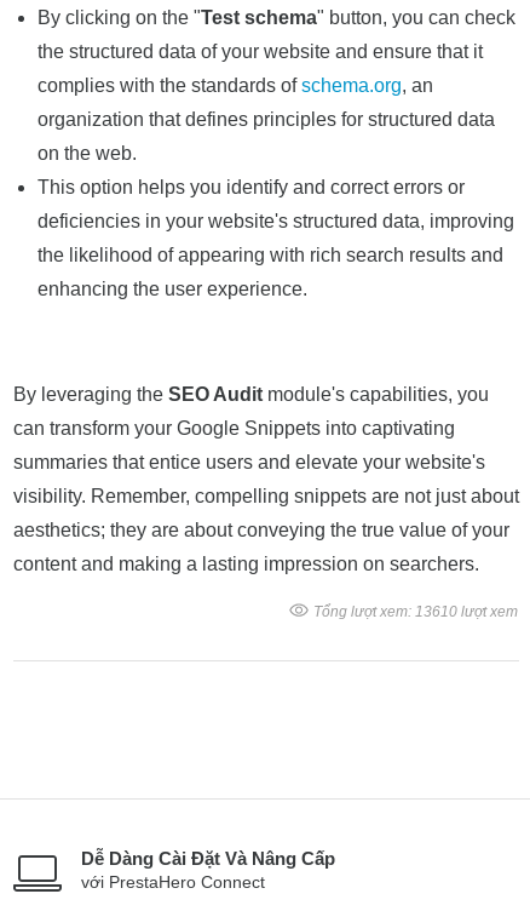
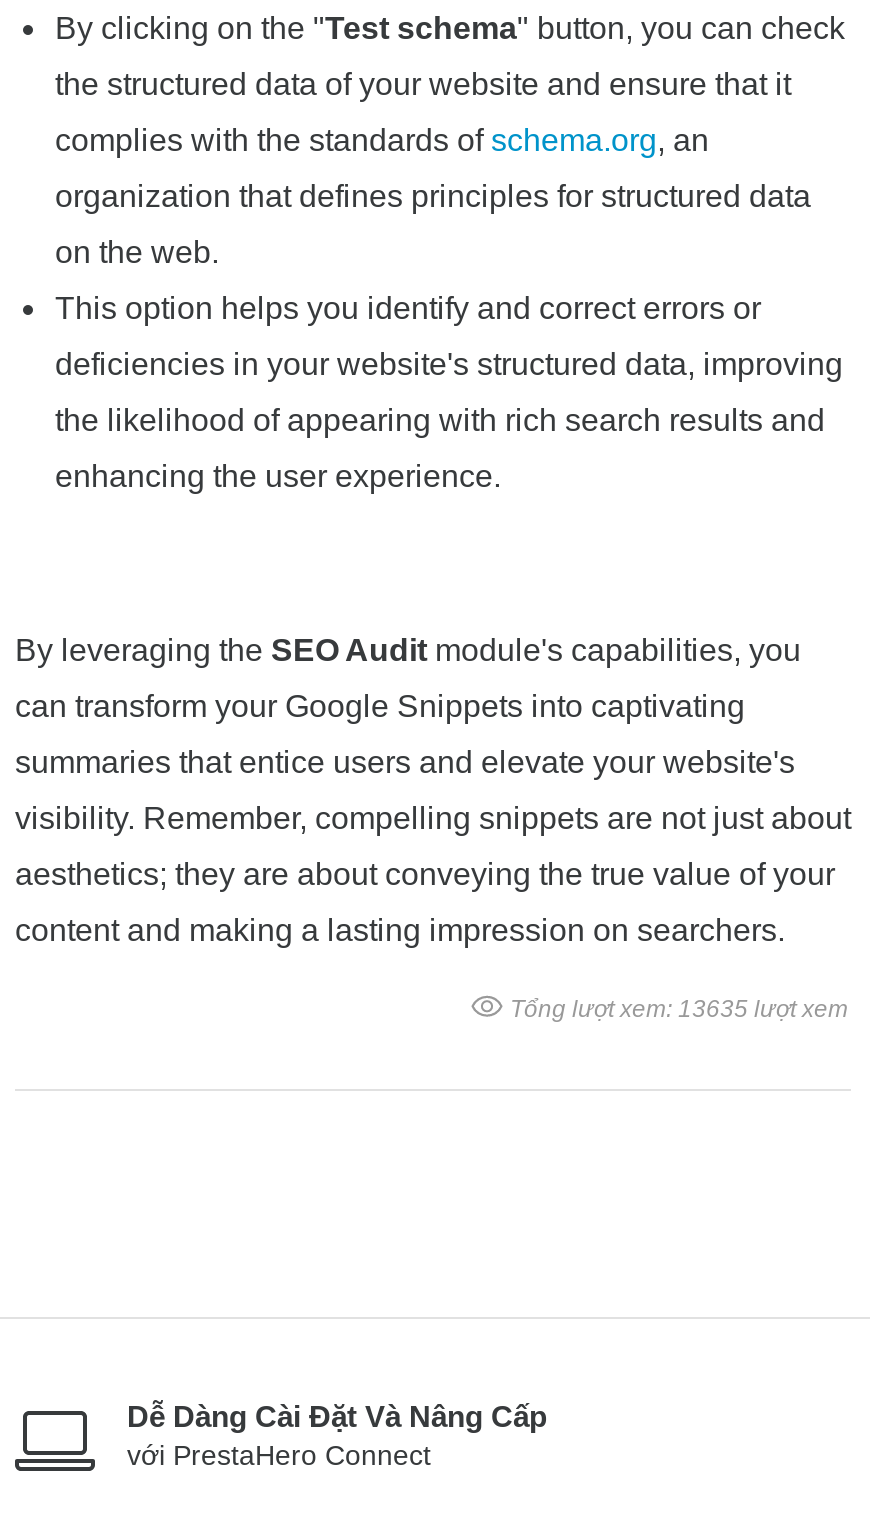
[313,603,517,620] Tổng lượt xem: 13610 lượt xem -> [510,995,848,1023] Tổng lượt xem: 13635 lượt xem

